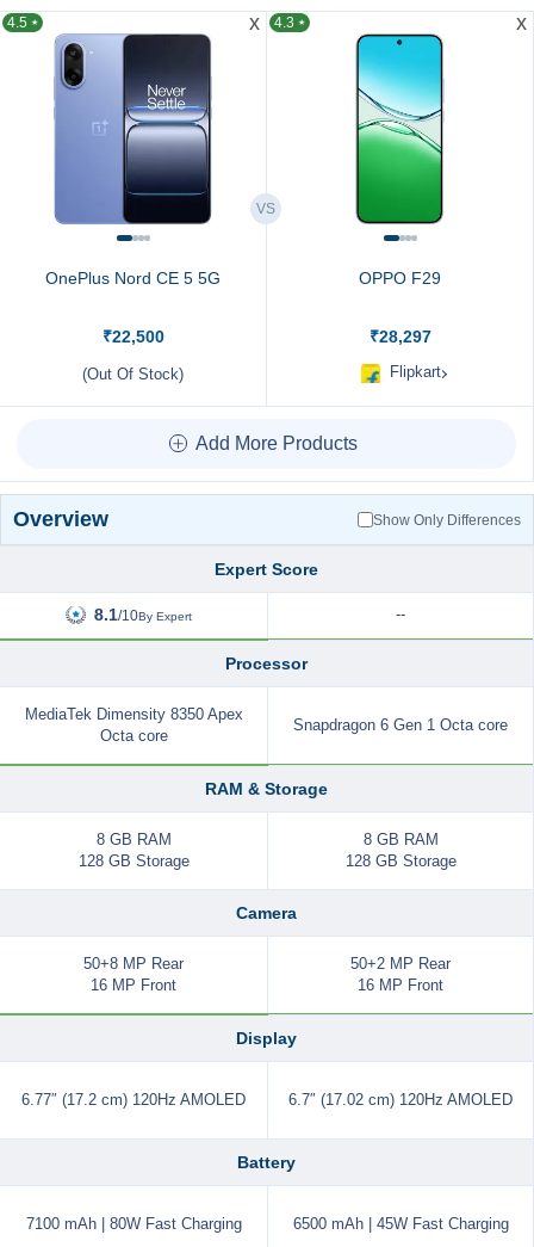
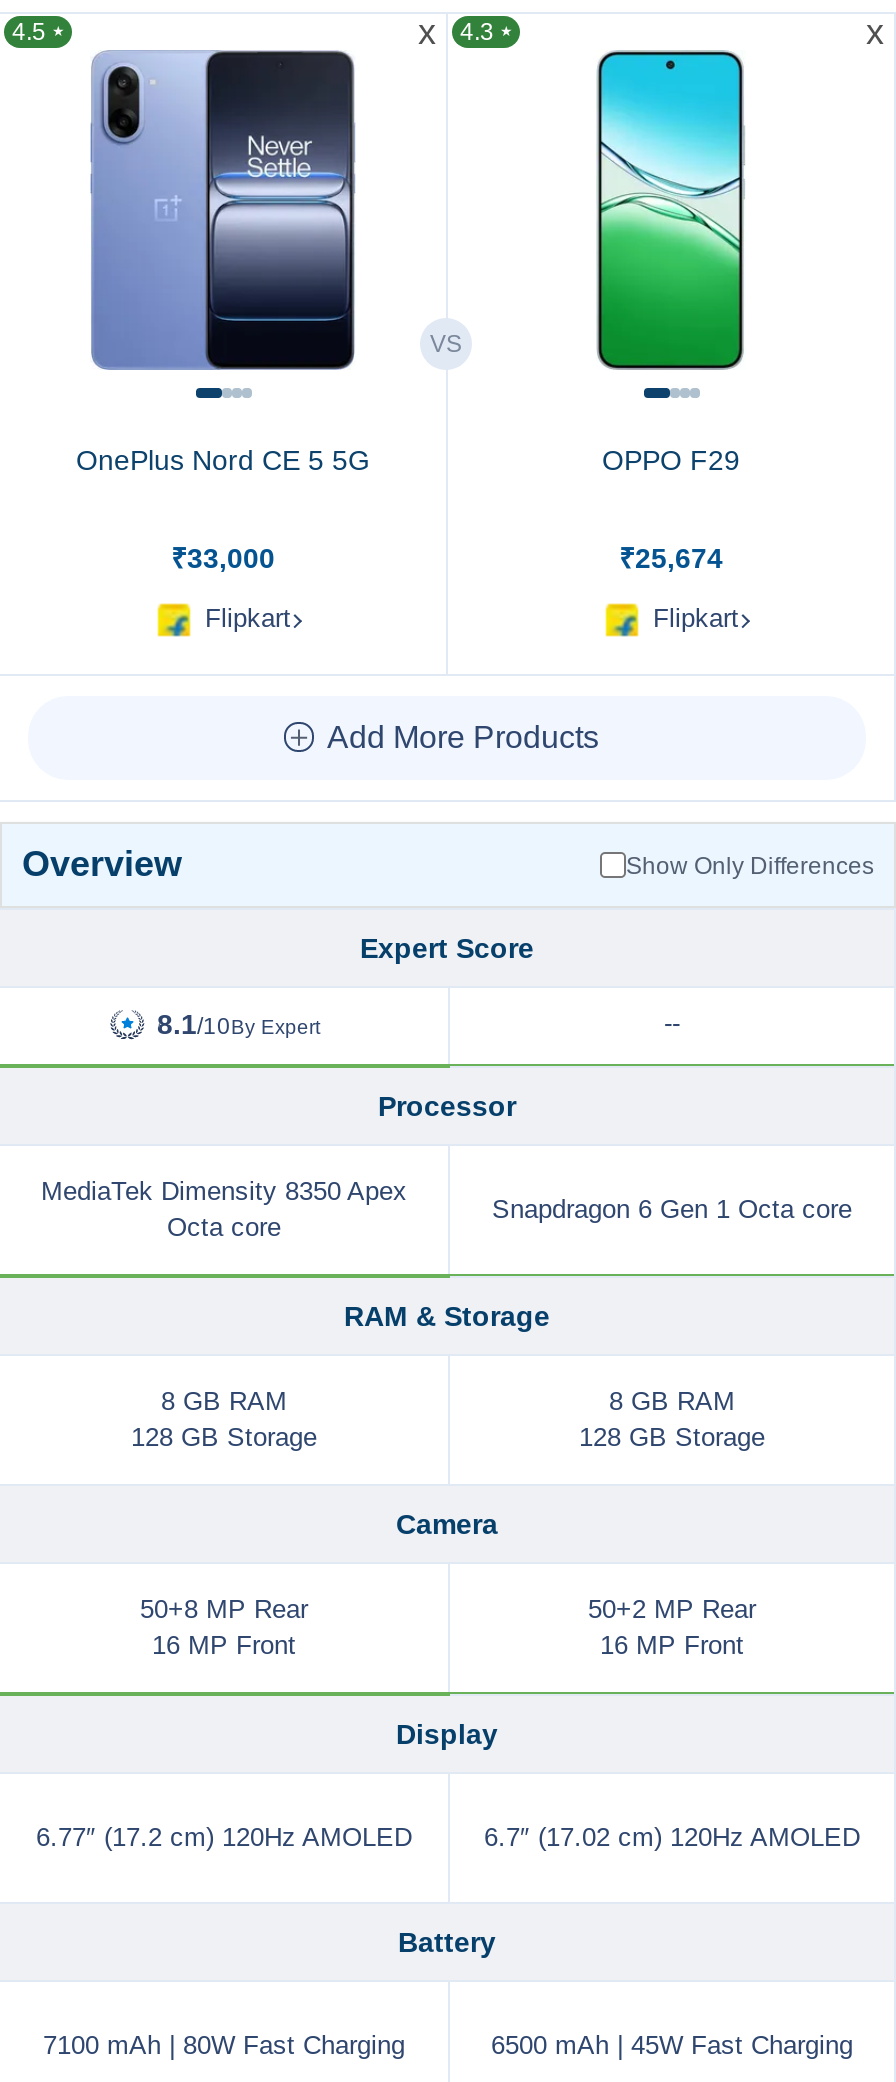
[102,327,164,346] ₹22,500 -> [171,542,275,574] ₹33,000
[369,327,431,346] ₹28,297 -> [619,542,723,574] ₹25,674
[82,365,184,383] (Out Of Stock) -> [197,603,291,633] Flipkart

